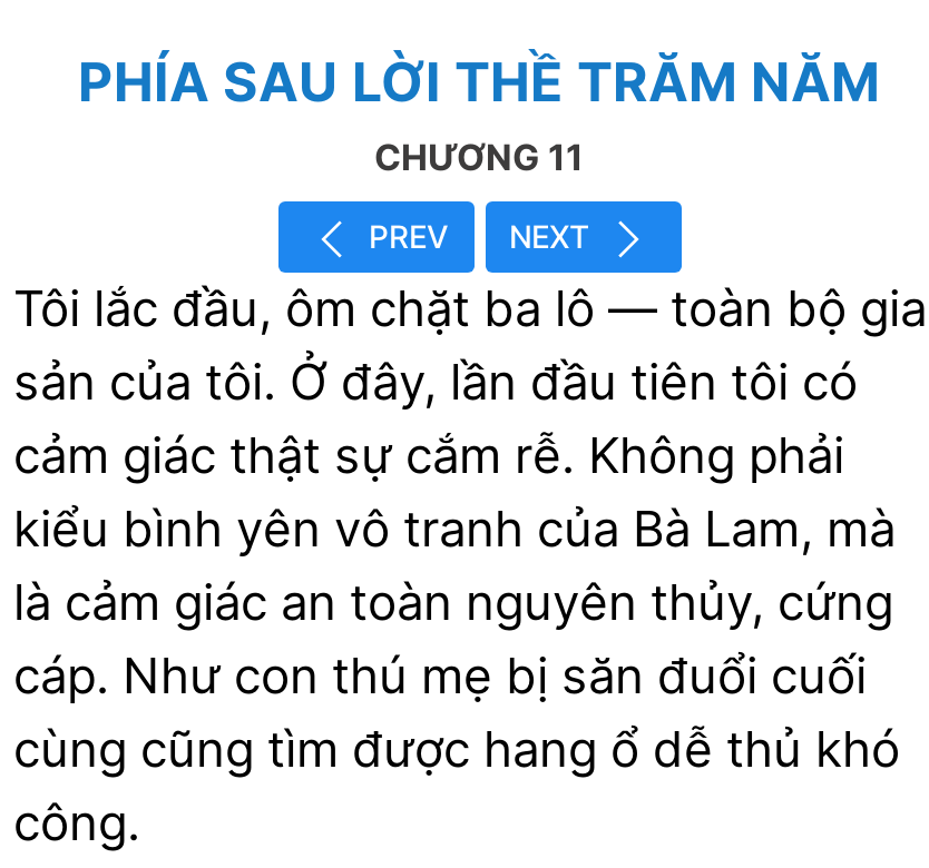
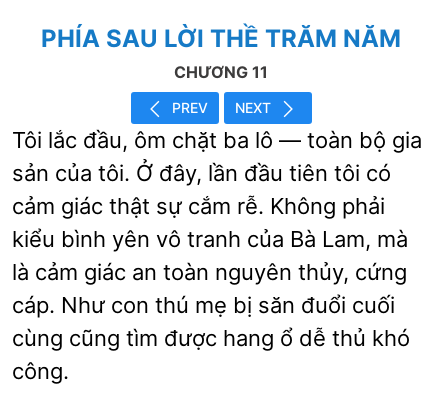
[13,279,860,411] Tôi lắc đầu, ôm chặt ba lô | toàn bộ | sản của tôi. Ở đây, lần đầu tiên tôi có -> [12,127,422,186] Tôi lắc đầu, | chặt ba lô — toàn bộ gia | sản của tôi. Ở đây, lần đầu tiên | có
[109,500,896,558] bình yên vô tranh của Bà Lam, mà -> [12,226,408,252] kiểu bình yên | tranh của Bà Lam, mà

